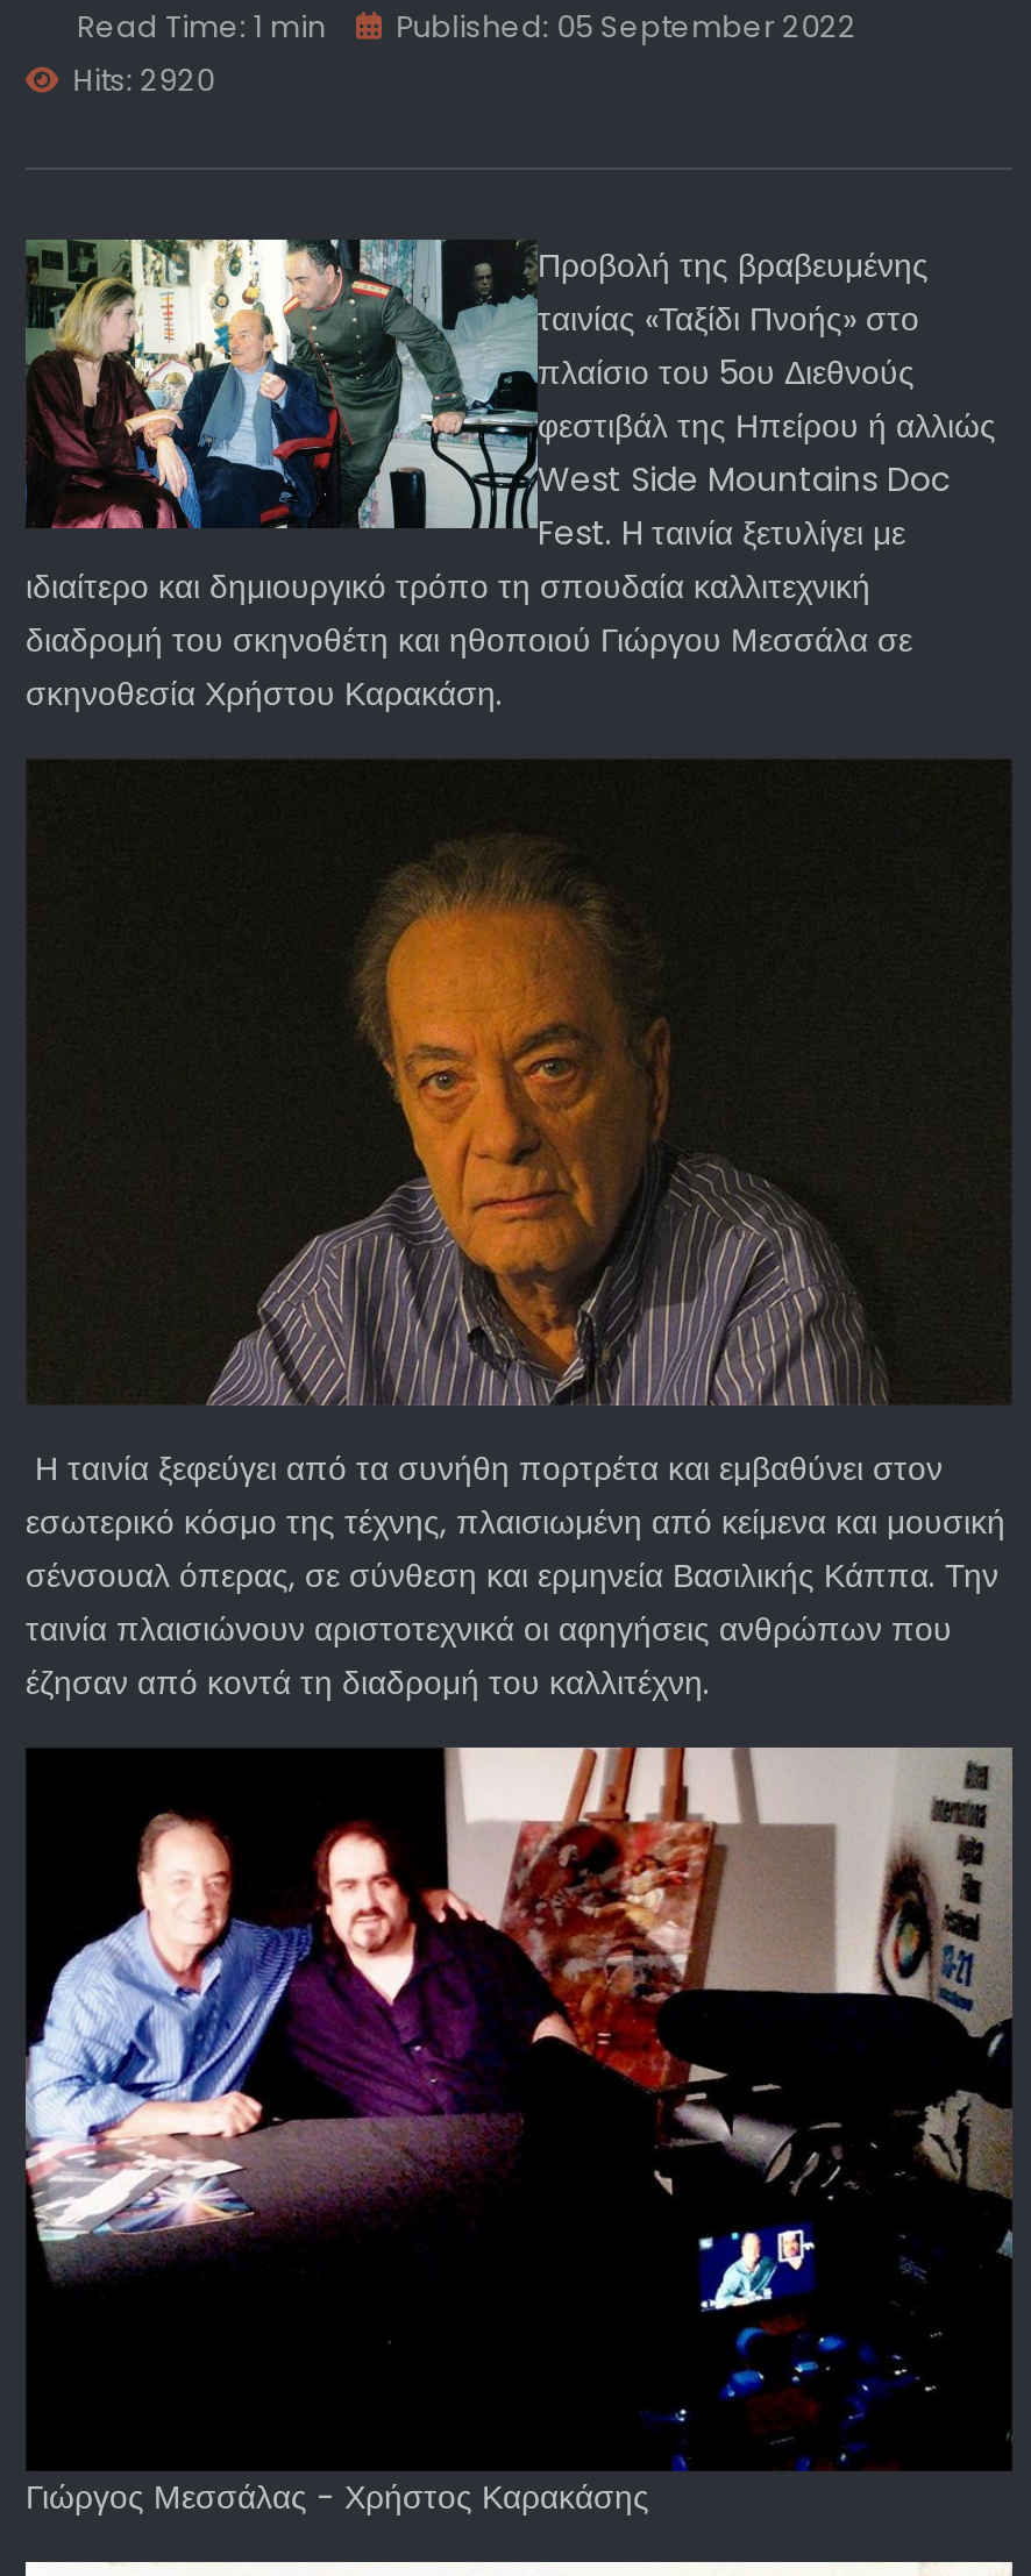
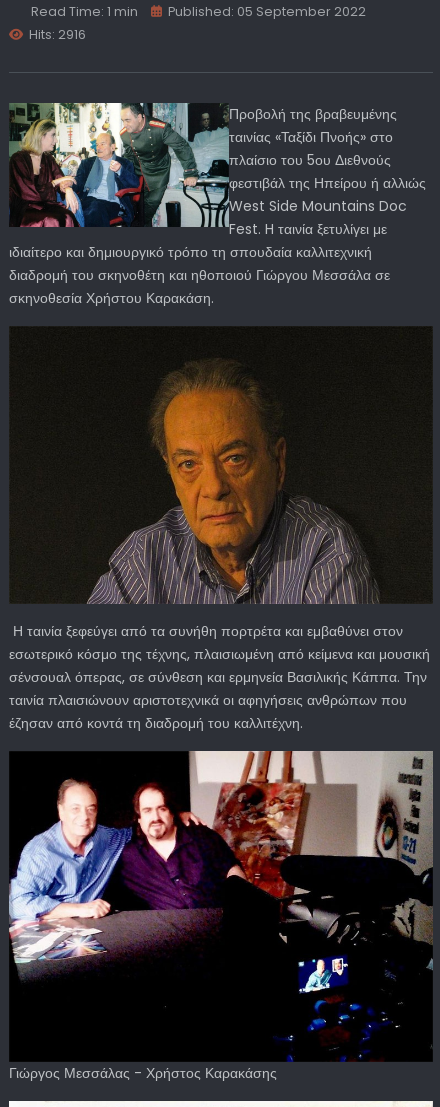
[73,61,215,101] Hits: 2920 -> [29,26,86,43] Hits: 2916

